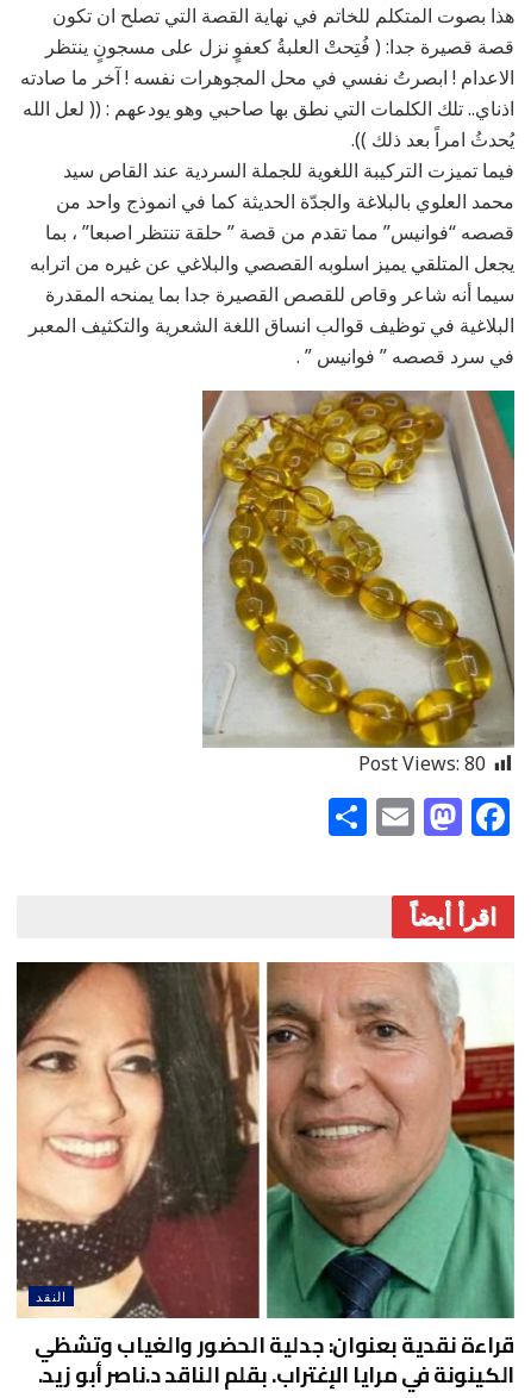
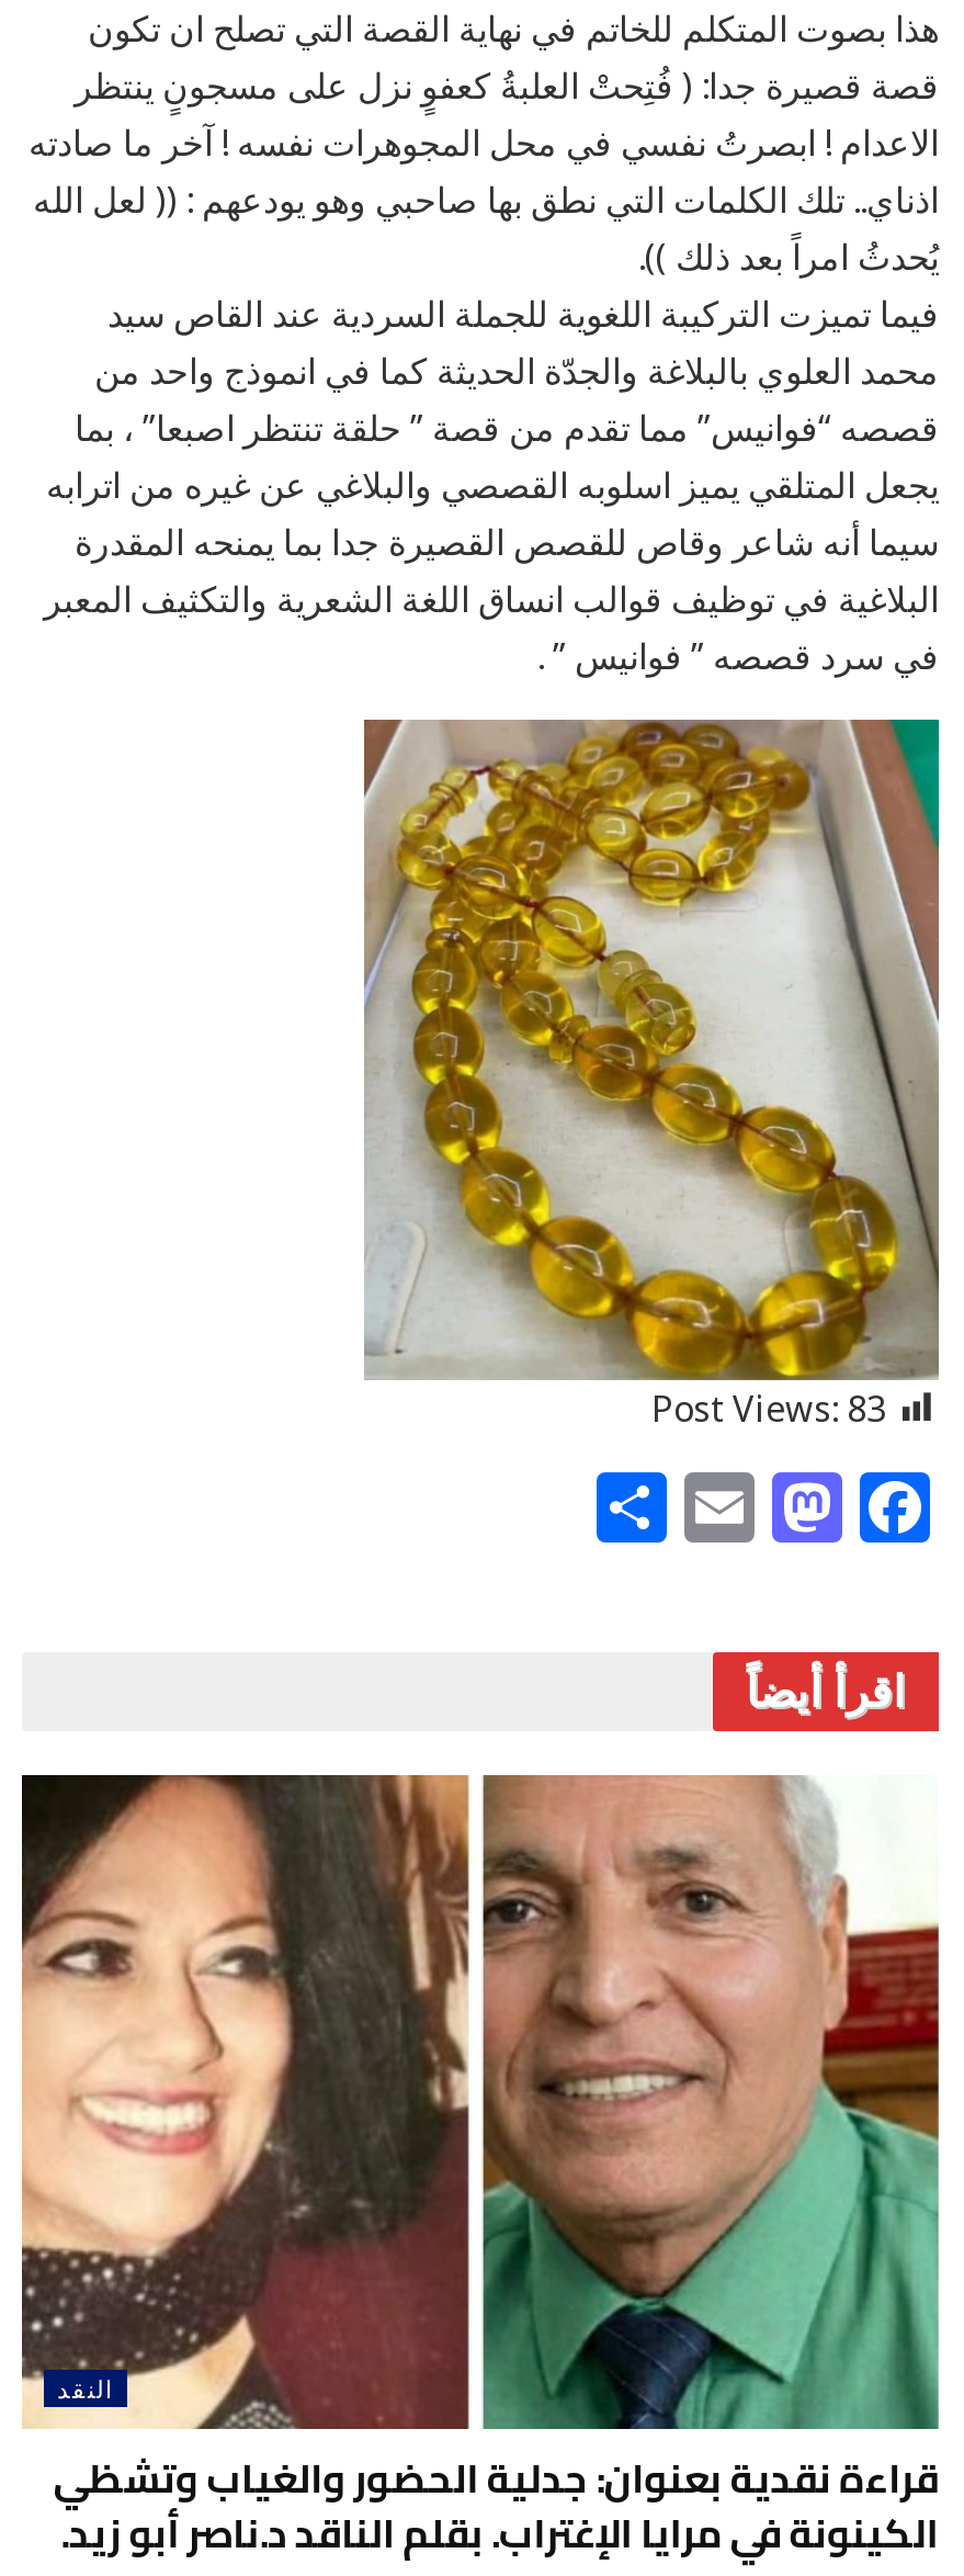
[358,751,486,777] Post Views: 80 -> [651,1383,886,1432] Post Views: 83

